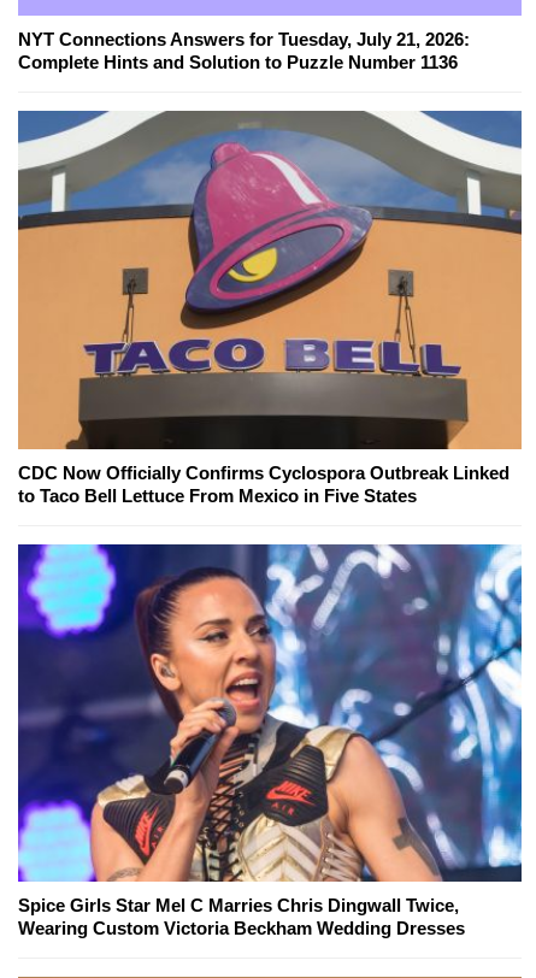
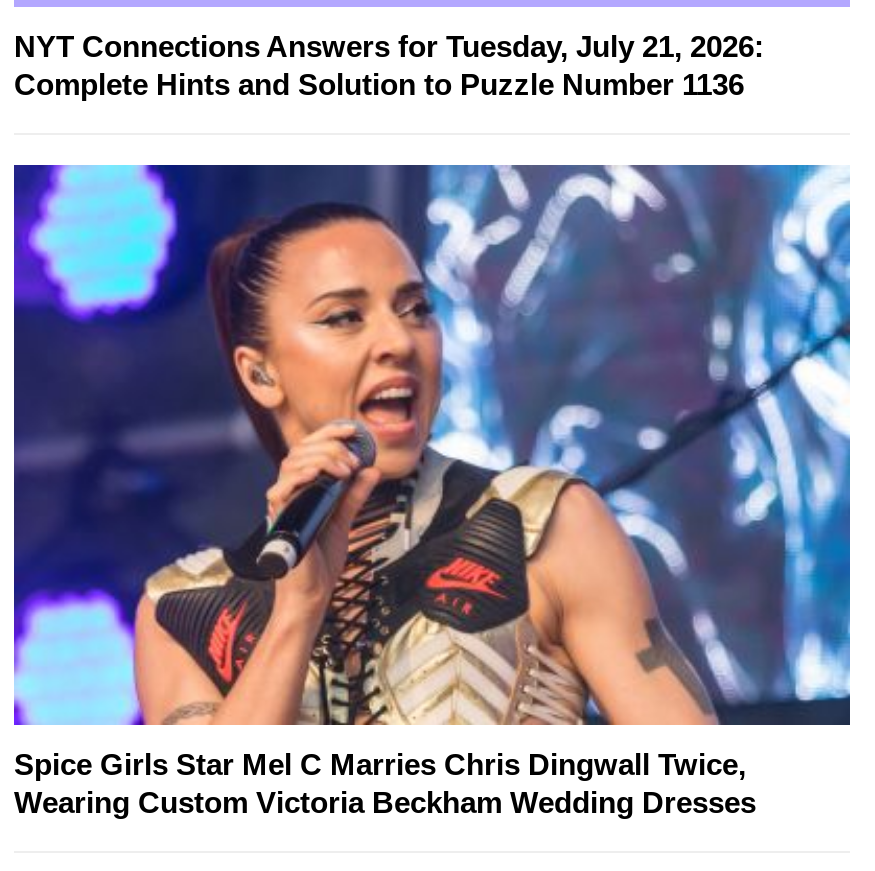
[17,110,523,505] [image] | CDC Now Officially Confirms Cyclospora Outbreak Linked | to Taco Bell Lettuce From Mexico in Five States -> none

